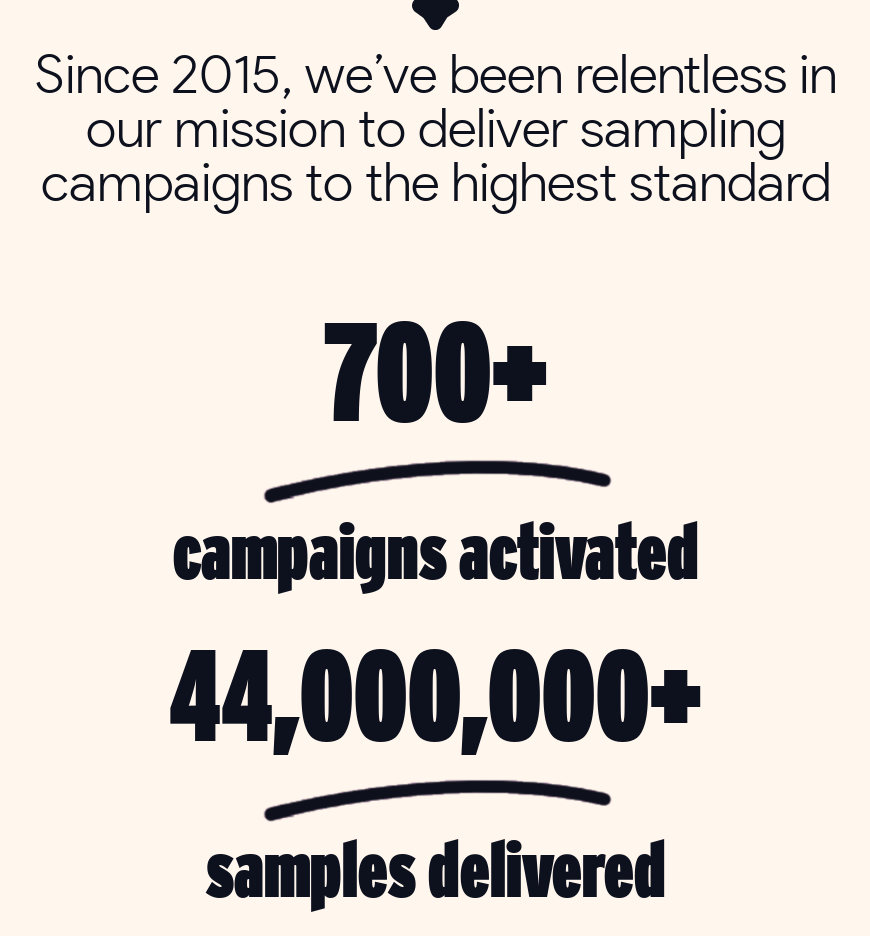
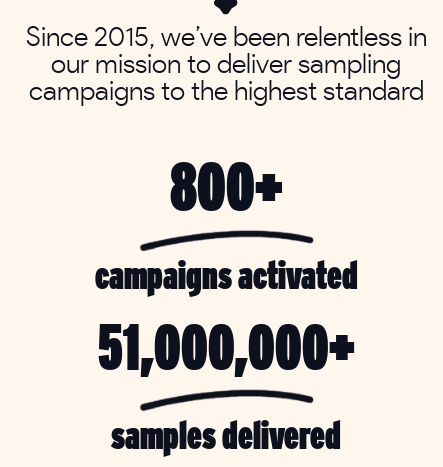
[324,296,548,452] 700+ -> [169,148,282,226] 800+
[170,625,702,769] 44,000,000+ -> [97,312,354,384] 51,000,000+

